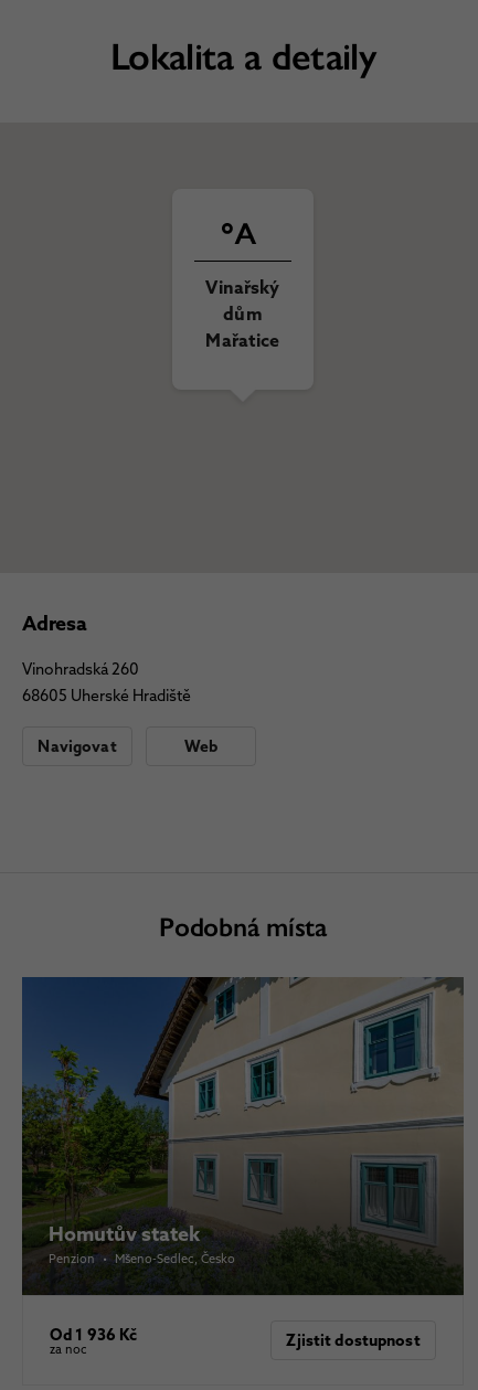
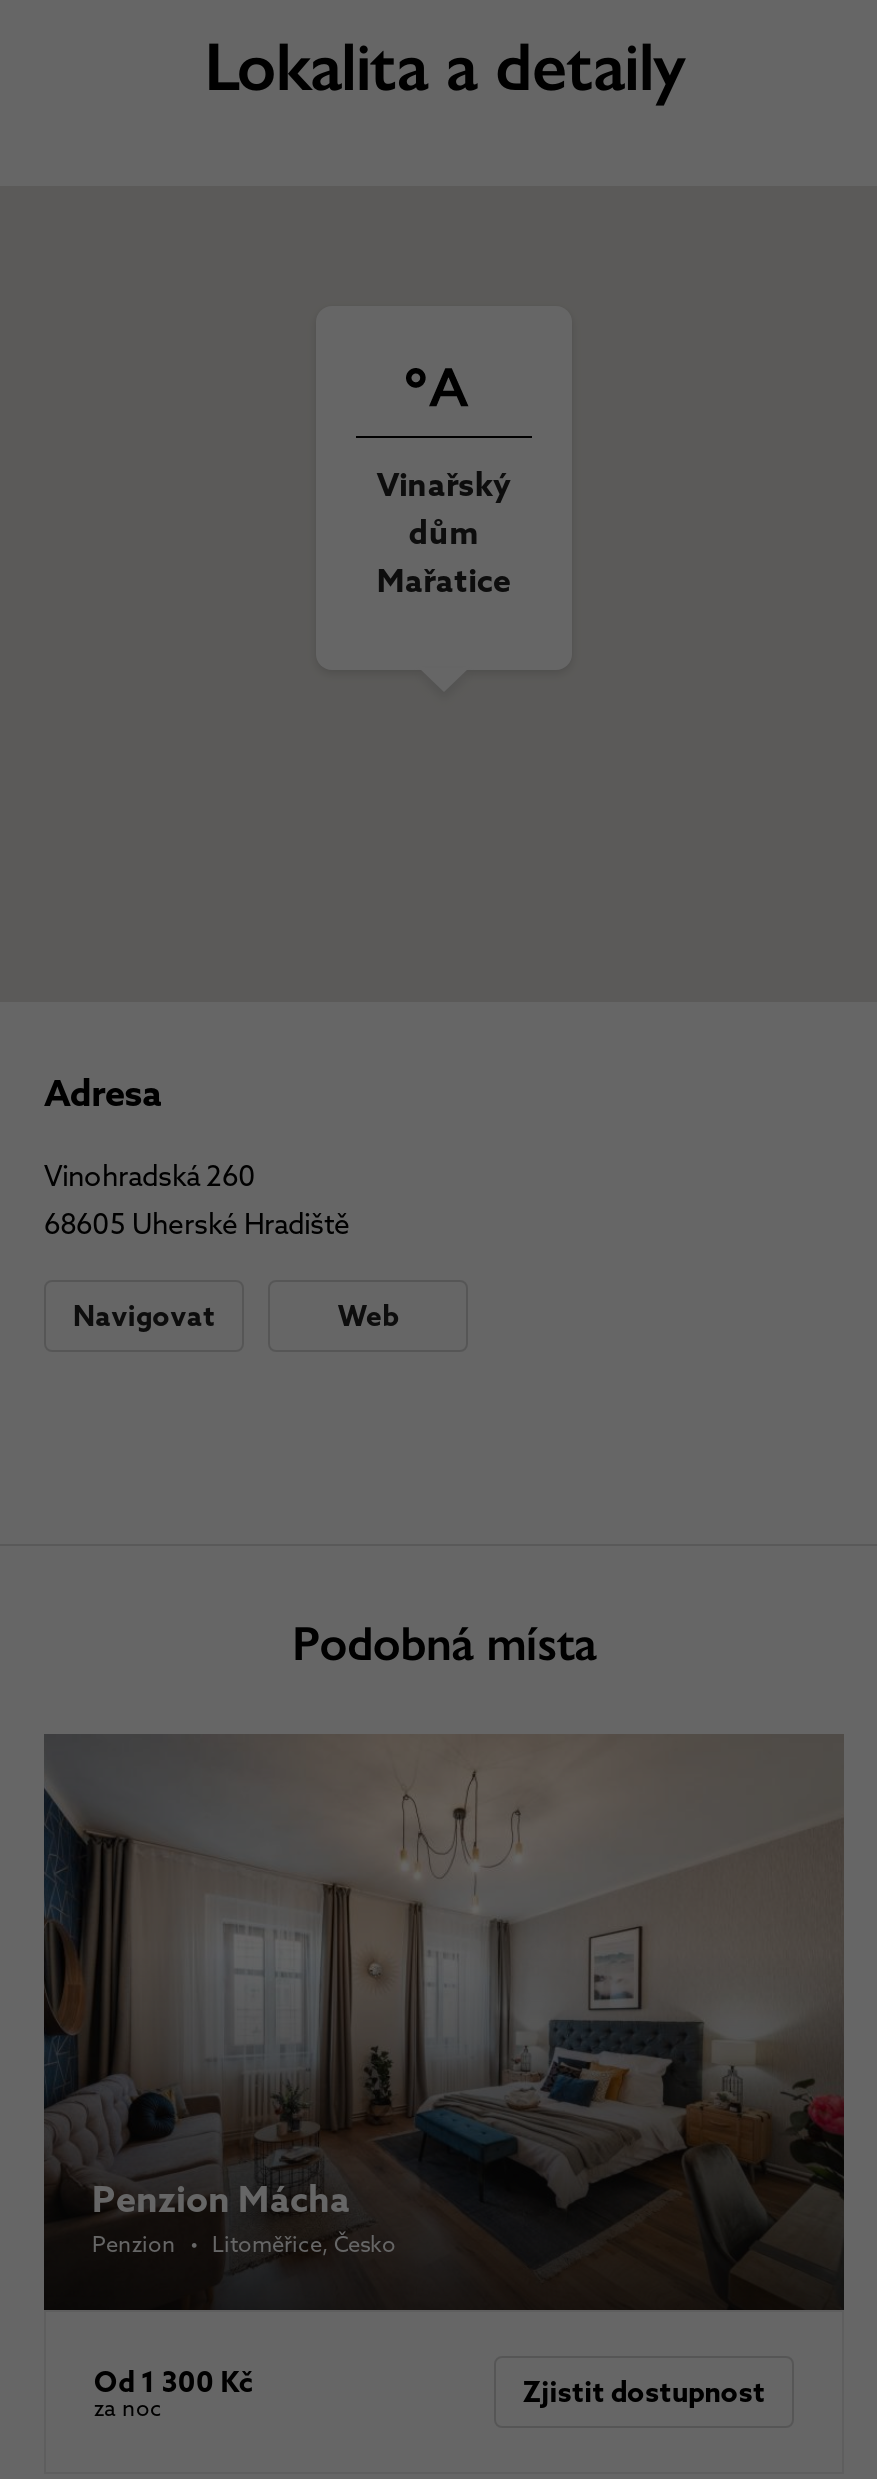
[21,976,465,1295] [image] | Homutův statek | Penzion • Mšeno-Sedlec, Česko -> [42,1734,846,2308] [image] | Penzion Mácha | Penzion • Litoměřice, Česko
[50,1325,137,1345] Od 1 936 Kč -> [94,2364,253,2400] Od 1 300 Kč

